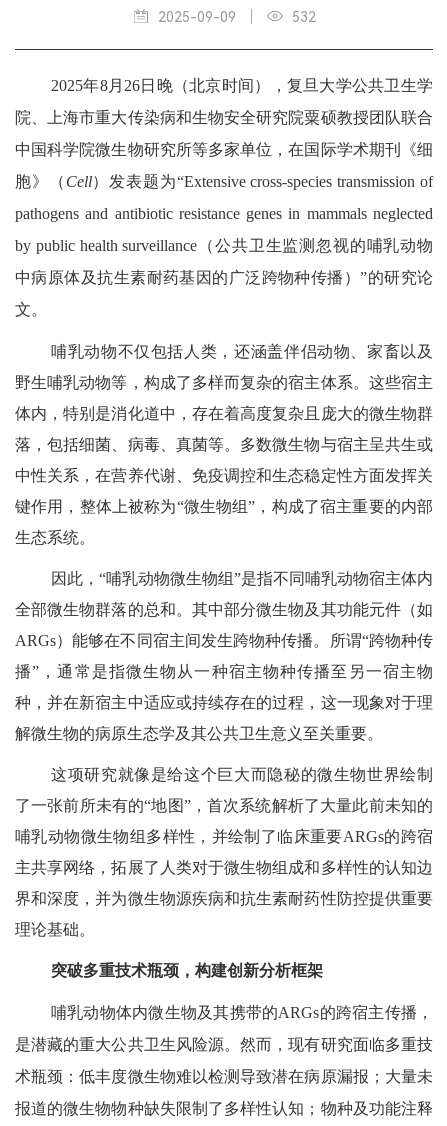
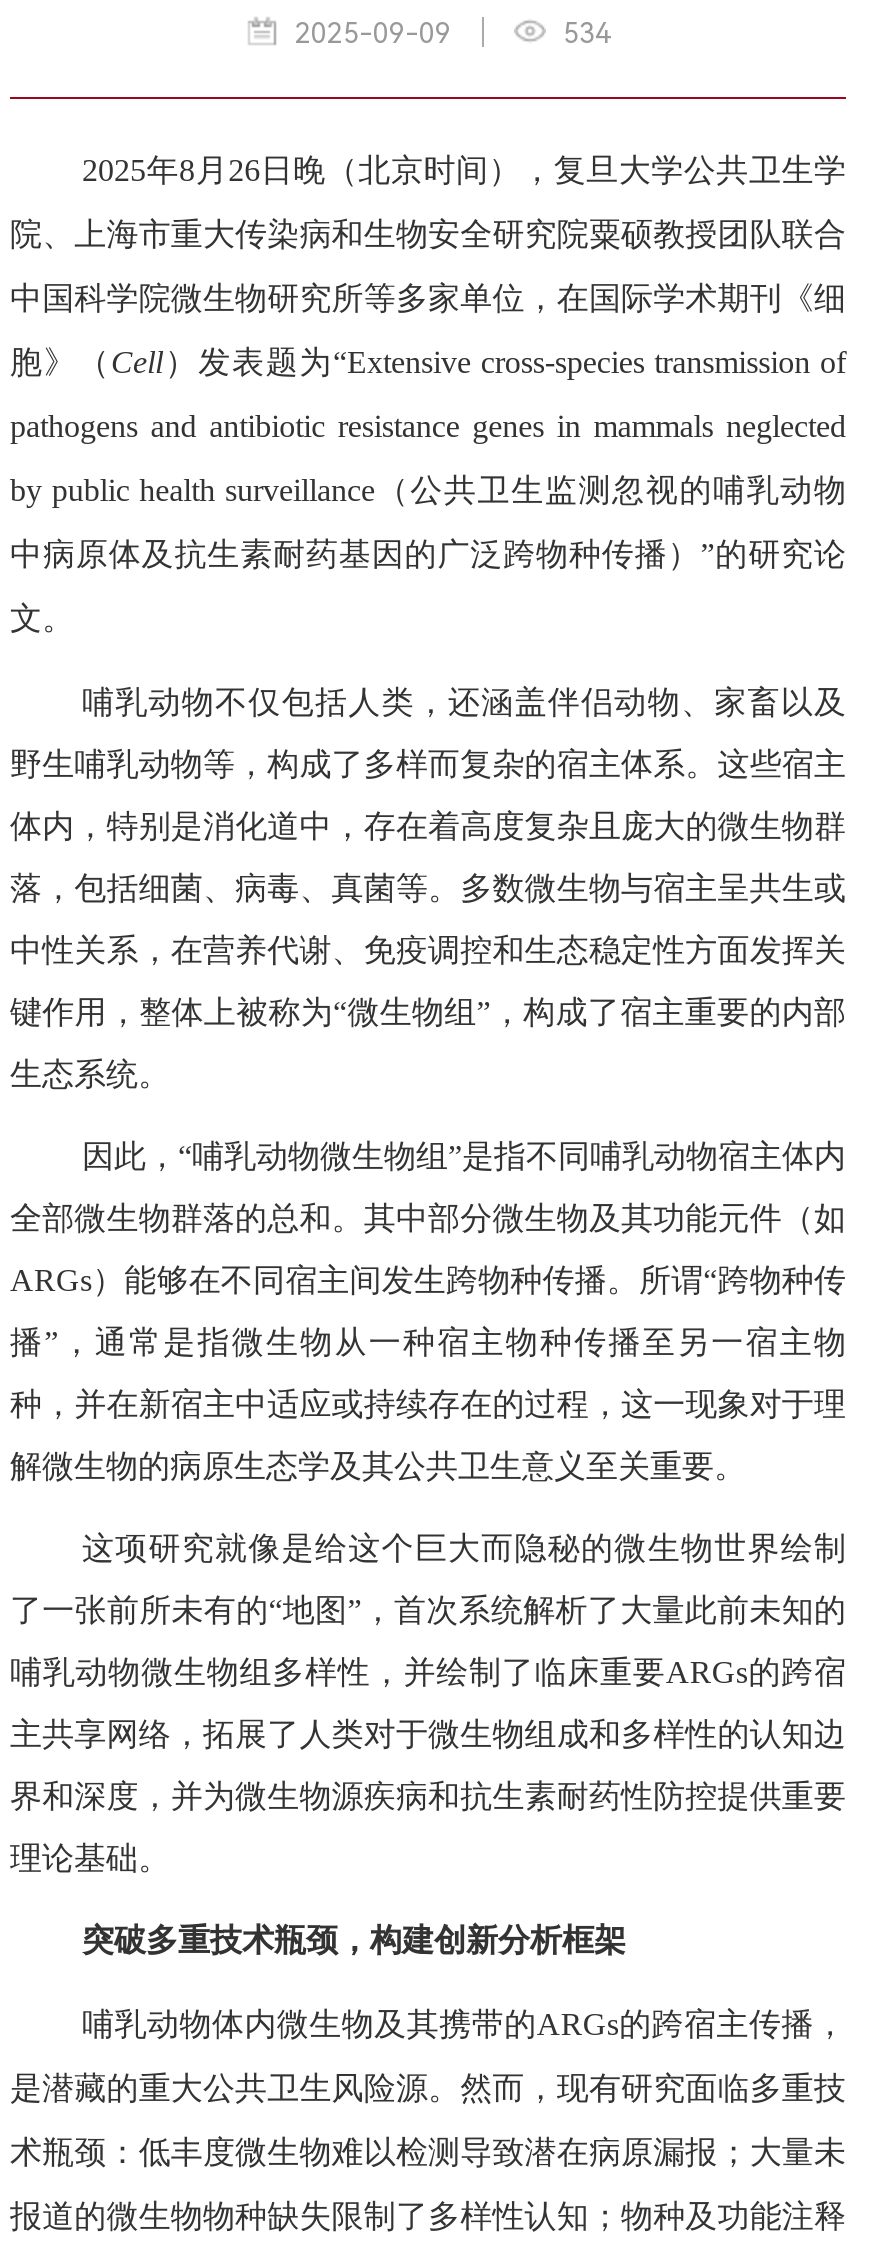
[291,9,315,25] 532 -> [563,18,611,50] 534

